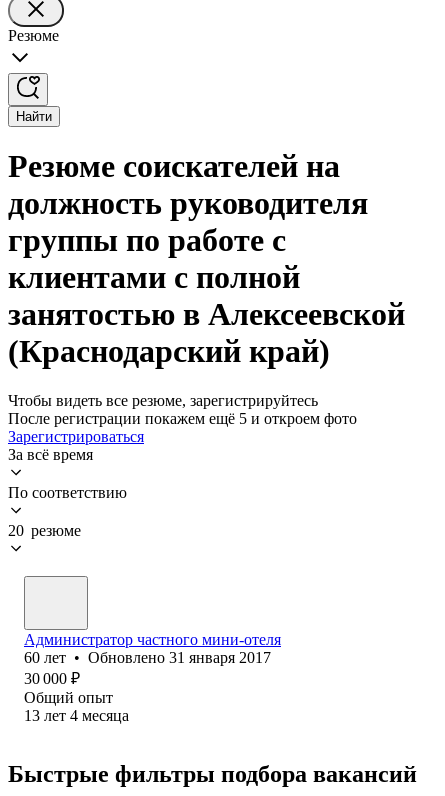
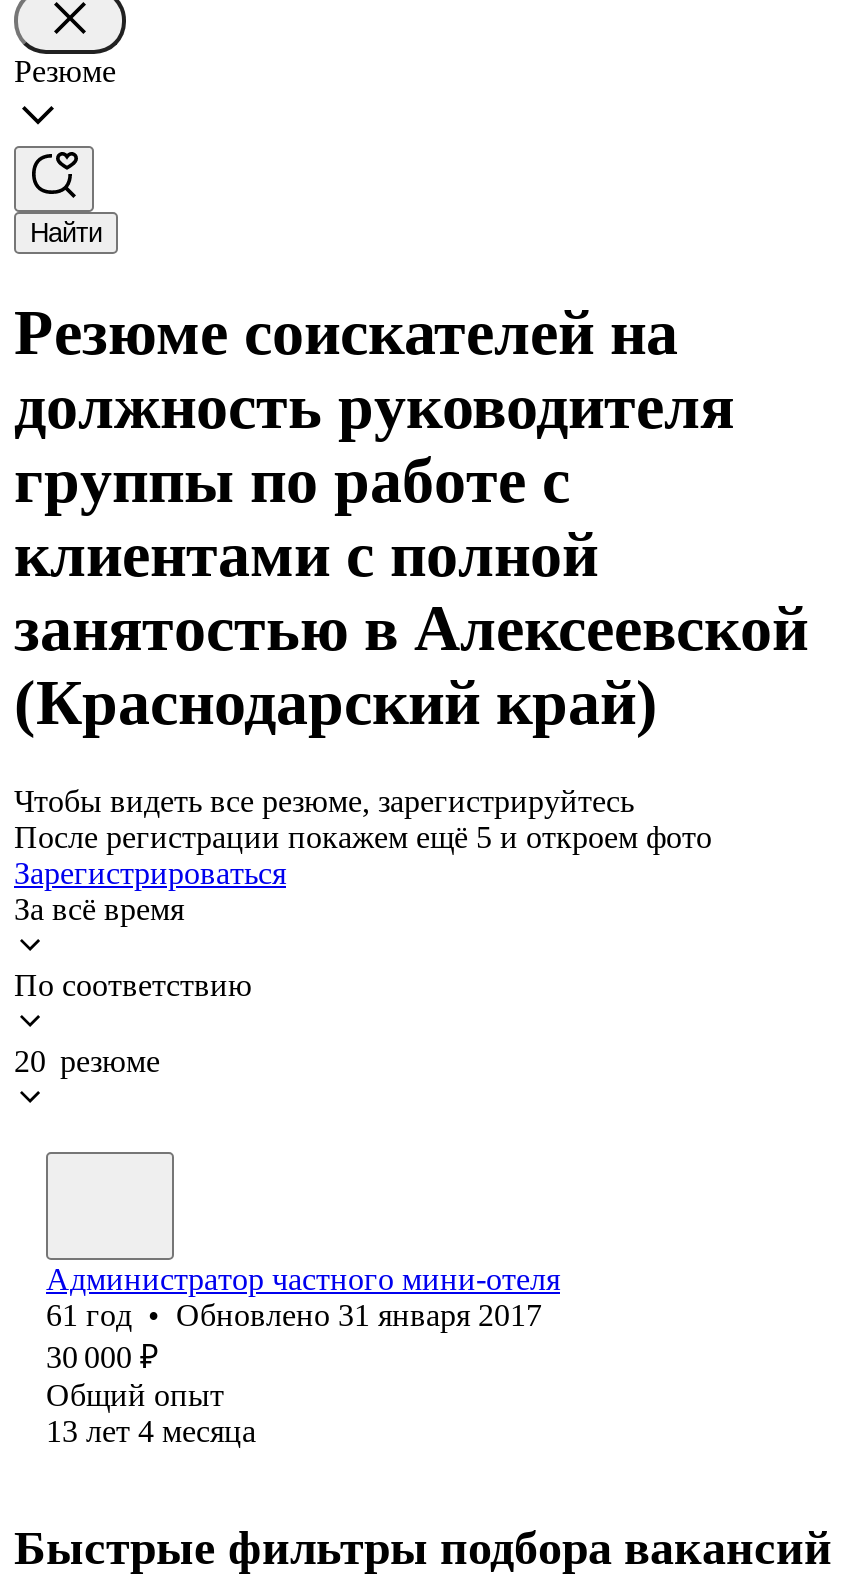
[24,649,271,666] 60 лет • Обновлено 31 января 2017 -> [46,1298,542,1332] 61 год • Обновлено 31 января 2017

